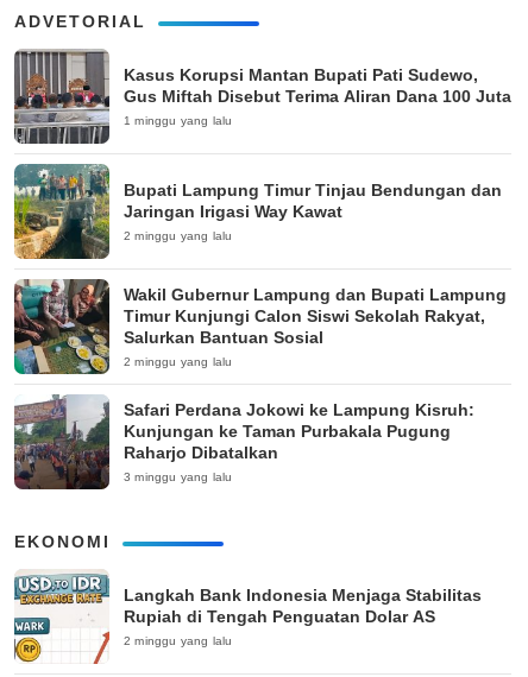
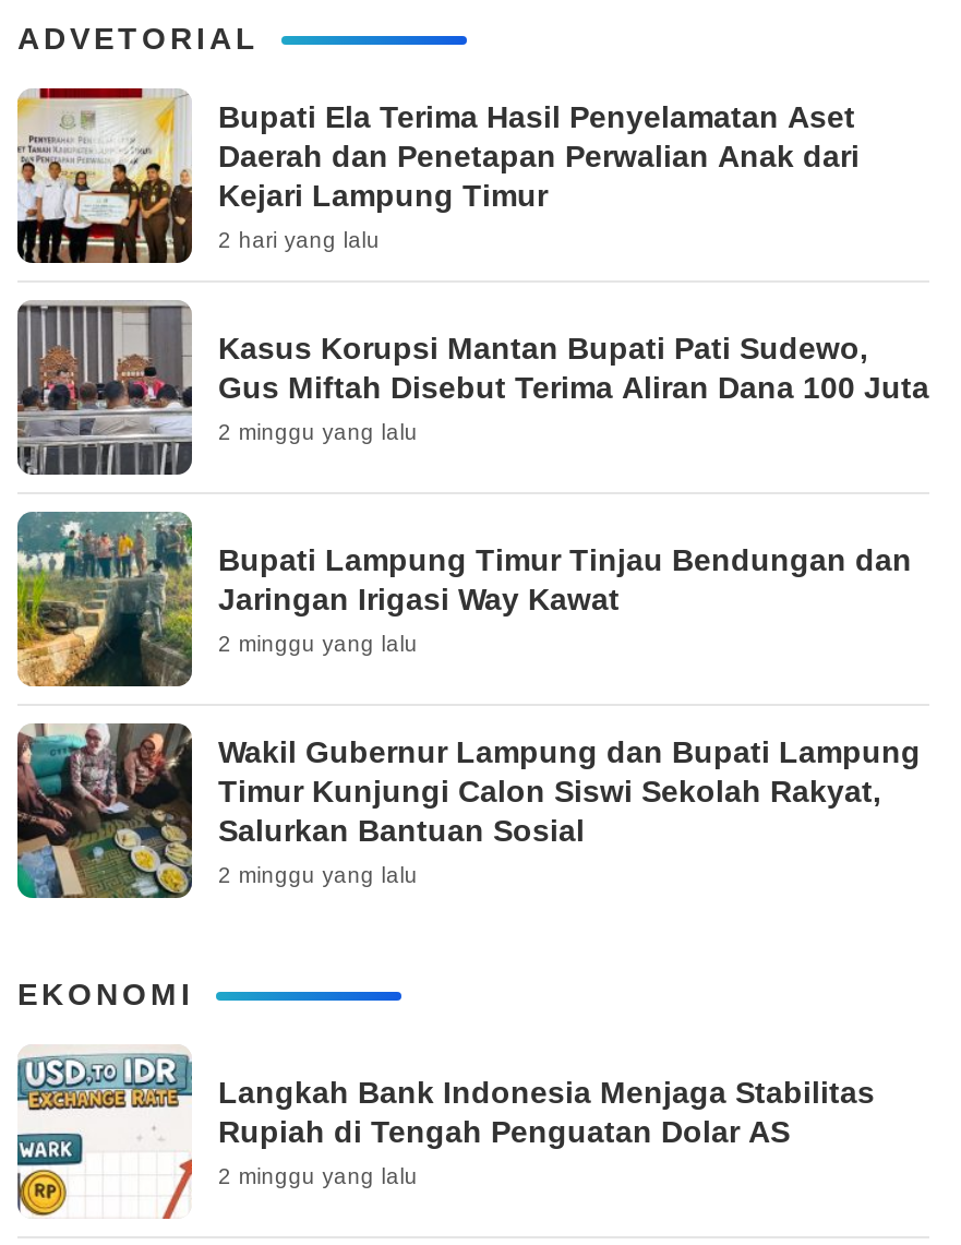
none -> [15,86,860,265] [image] | Bupati Ela Terima Hasil Penyelamatan Aset | Daerah dan Penetapan Perwalian Anak dari | Kejari Lampung Timur | 2 hari yang lalu
moved [12,48,511,146] -> [13,298,929,479]: [image] | Kasus Korupsi Mantan Bupati Pati Sudewo, | Gus Miftah Disebut Terima Aliran Dana 100 Juta
[124,114,233,127] 1 minggu yang lalu -> [218,421,418,445] 2 minggu yang lalu
moved [12,163,507,369] -> [13,510,921,888]: [image] | Bupati Lampung Timur Tinjau Bendungan dan | Jaringan Irigasi Way Kawat | 2 minggu yang lalu | Wakil Gubernur Lampung dan Bupati Lampung | Timur Kunjungi Calon Siswi Sekolah Rakyat, | Salurkan Bantuan Sosial | 2 minggu yang lalu
[13,394,474,491] [image] | Safari Perdana Jokowi ke Lampung Kisruh: | Kunjungan ke Taman Purbakala Pugung | Raharjo Dibatalkan | 3 minggu yang lalu -> none

